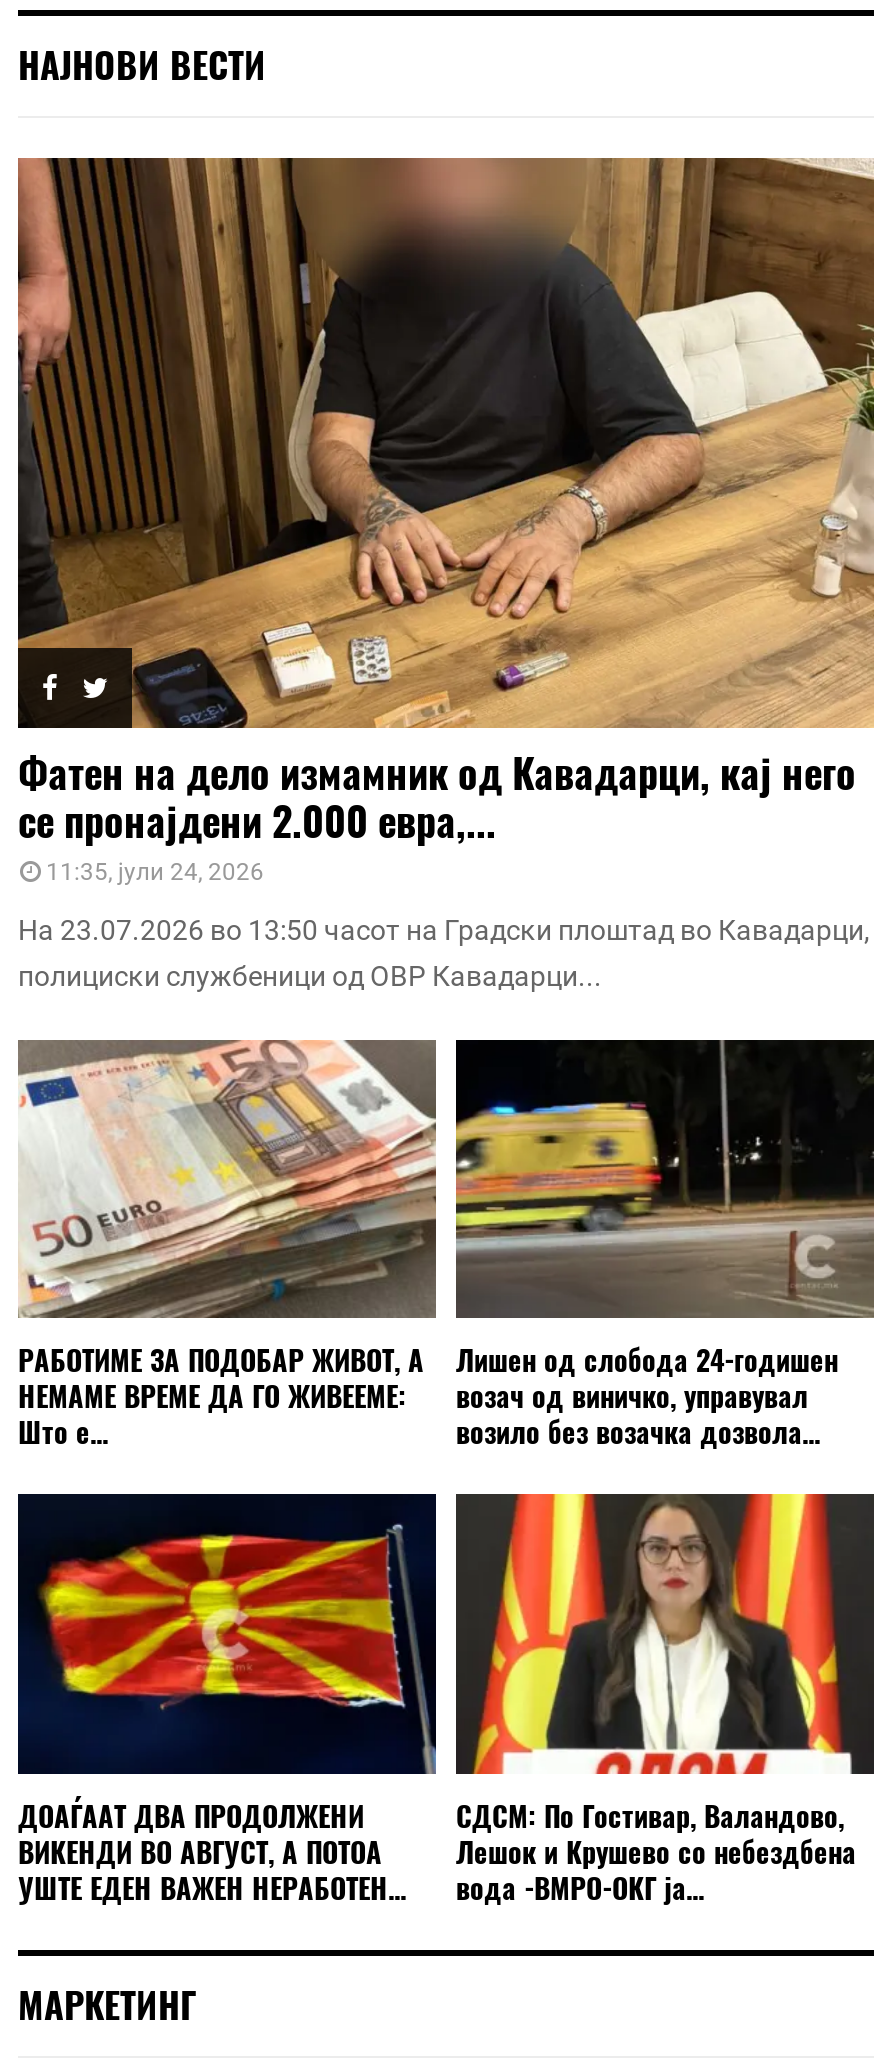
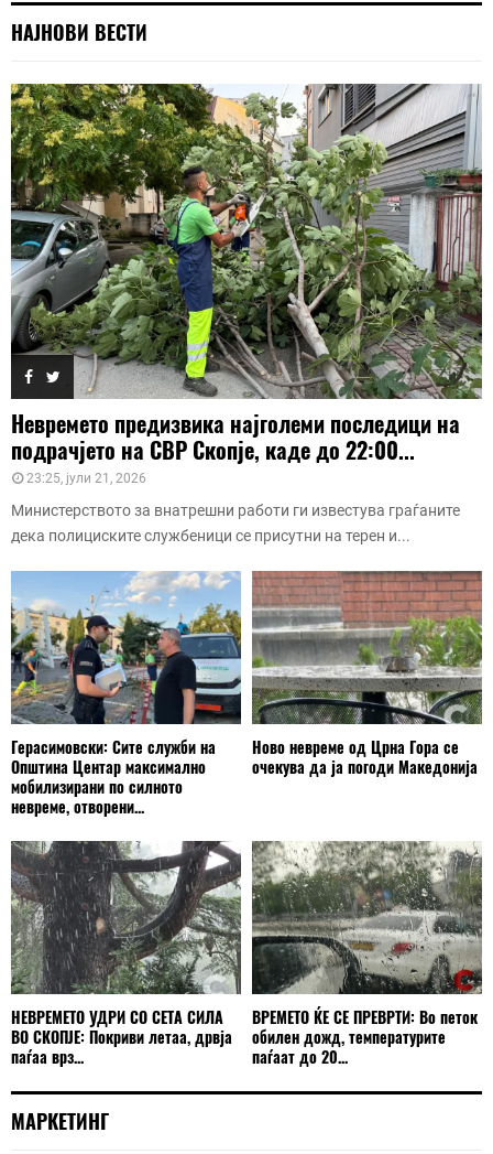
[16,156,876,886] [image] | Фатен на дело измамник од Кавадарци, кај него | се пронајдени 2.000 евра,... | 11:35, јули 24, 2026 -> [10,83,483,486] [image] | Невремето предизвика најголеми последици на | подрачјето на СВР Скопје, каде до 22:00... | 23:25, јули 21, 2026
[18,914,870,992] На 23.07.2026 во 13:50 часот на Градски плоштад во Кавадарци, | полициски службеници од ОВР Кавадарци... -> [11,501,460,544] Министерството за внатрешни работи ги известува граѓаните | дека полициските службеници се присутни на терен и...
[18,1038,438,1452] [image] | РАБОТИМЕ ЗА ПОДОБАР ЖИВОТ, А | НЕМАМЕ ВРЕМЕ ДА ГО ЖИВЕЕМЕ: | Што е... -> [10,572,241,818] [image] | Герасимовски: Сите служби на | Општина Центар максимално | мобилизирани по силното | невреме, отворени...
[456,1038,876,1452] [image] | Лишен од слобода 24-годишен | возач од виничко, управувал | возило без возачка дозвола... -> [251,570,483,778] [image] | Ново невреме од Црна Гора се | очекува да ја погоди Македонија
[16,1492,438,1907] [image] | ДОАЃААТ ДВА ПРОДОЛЖЕНИ | ВИКЕНДИ ВО АВГУСТ, А ПОТОА | УШТЕ ЕДЕН ВАЖЕН НЕРАБОТЕН... -> [10,840,242,1068] [image] | НЕВРЕМЕТО УДРИ СО СЕТА СИЛА | ВО СКОПЈЕ: Покриви летаа, дрвја | паѓаа врз...
[456,1492,876,1907] [image] | СДСМ: По Гостивар, Валандово, | Лешок и Крушево со небездбена | вода -ВМРО-ОКГ ја... -> [252,841,482,1068] [image] | ВРЕМЕТО ЌЕ СЕ ПРЕВРТИ: Во петок | обилен дожд, температурите | паѓаат до 20...

